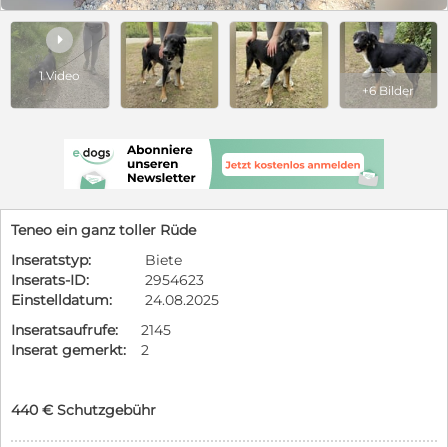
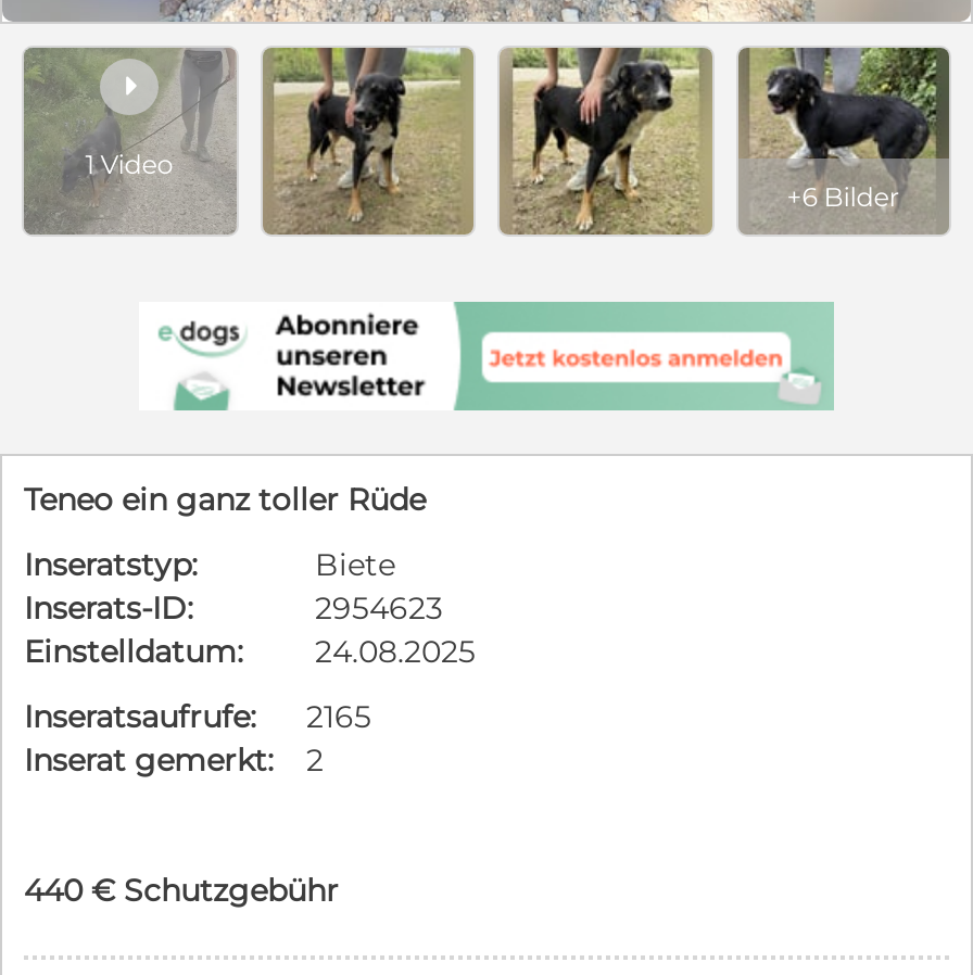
[11,321,171,339] Inseratsaufrufe: 2145 -> [24,697,371,736] Inseratsaufrufe: 2165

